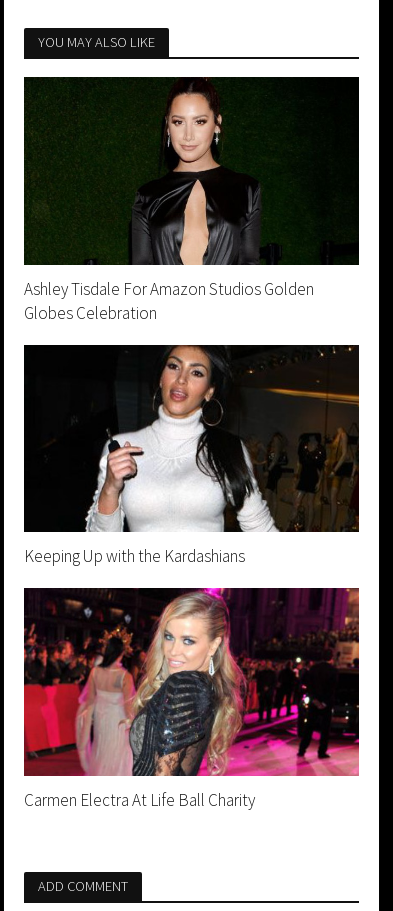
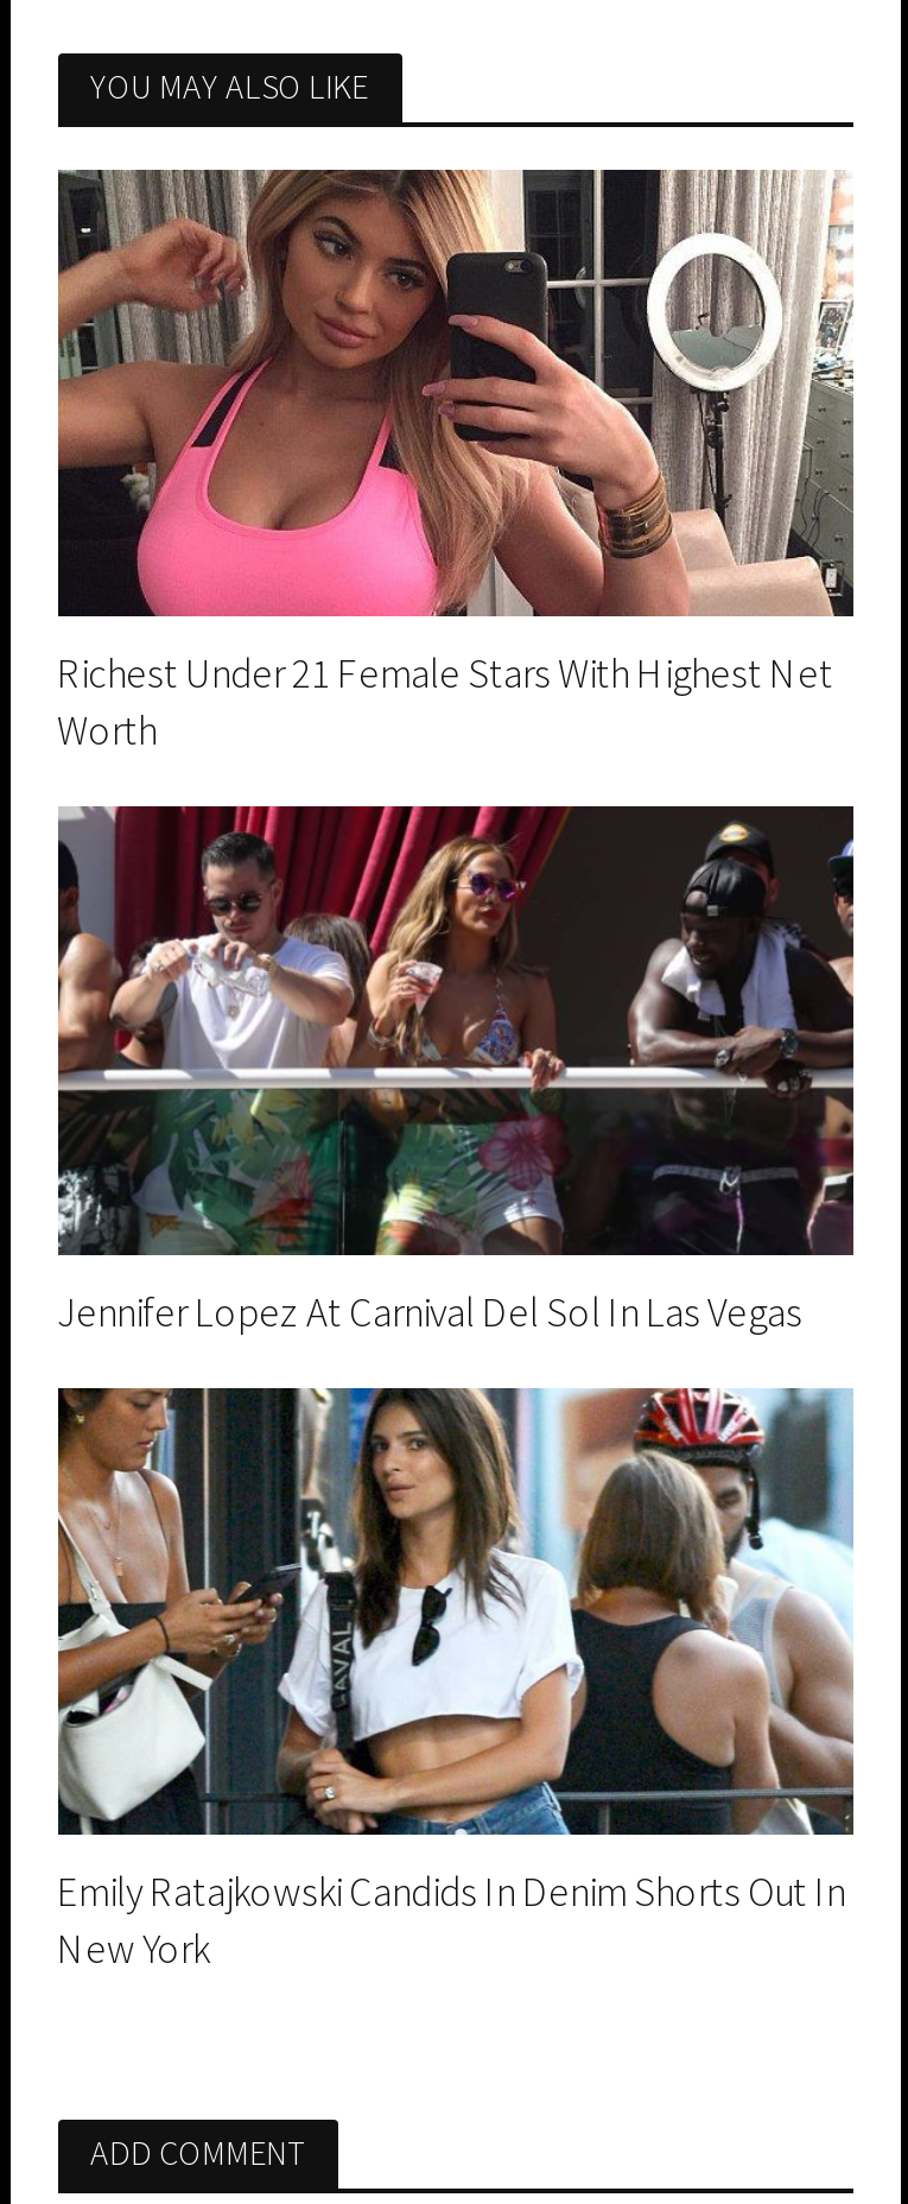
[23,76,360,324] [image] | Ashley Tisdale For Amazon Studios Golden | Globes Celebration -> [56,167,856,758] [image] | Richest Under 21 Female Stars With Highest Net | Worth
[23,344,359,567] [image] | Keeping Up with the Kardashians -> [56,804,856,1338] [image] | Jennifer Lopez At Carnival Del Sol In Las Vegas
[23,587,360,811] [image] | Carmen Electra At Life Ball Charity -> [56,1386,856,1976] [image] | Emily Ratajkowski Candids In Denim Shorts Out In | New York

